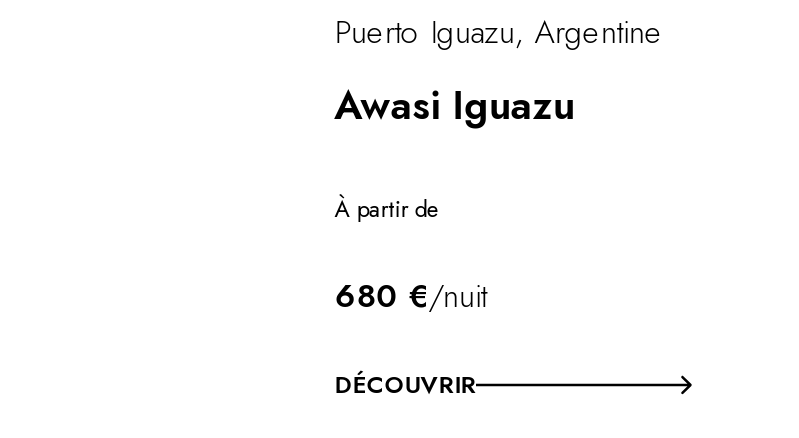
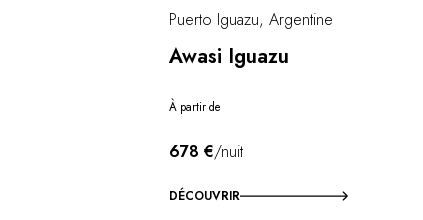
[335,273,487,319] 680 €/nuit -> [169,140,243,163] 678 €/nuit

